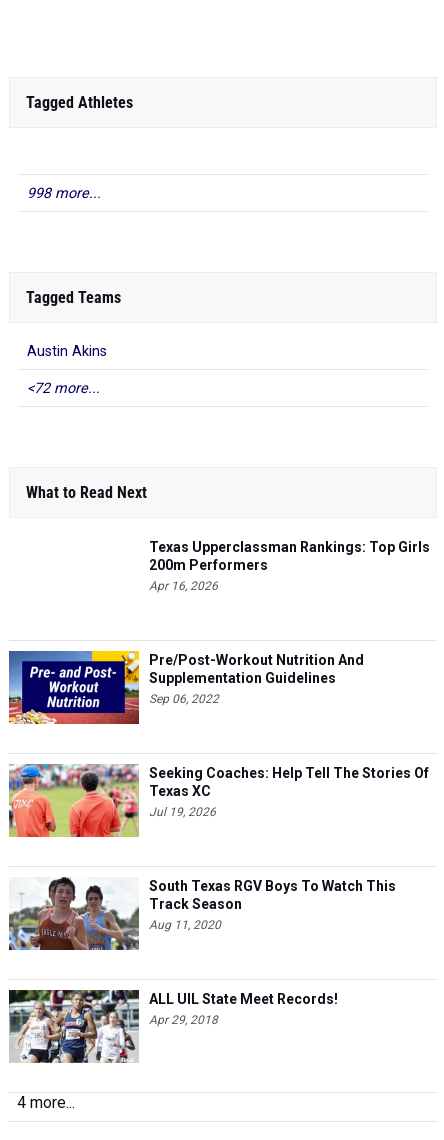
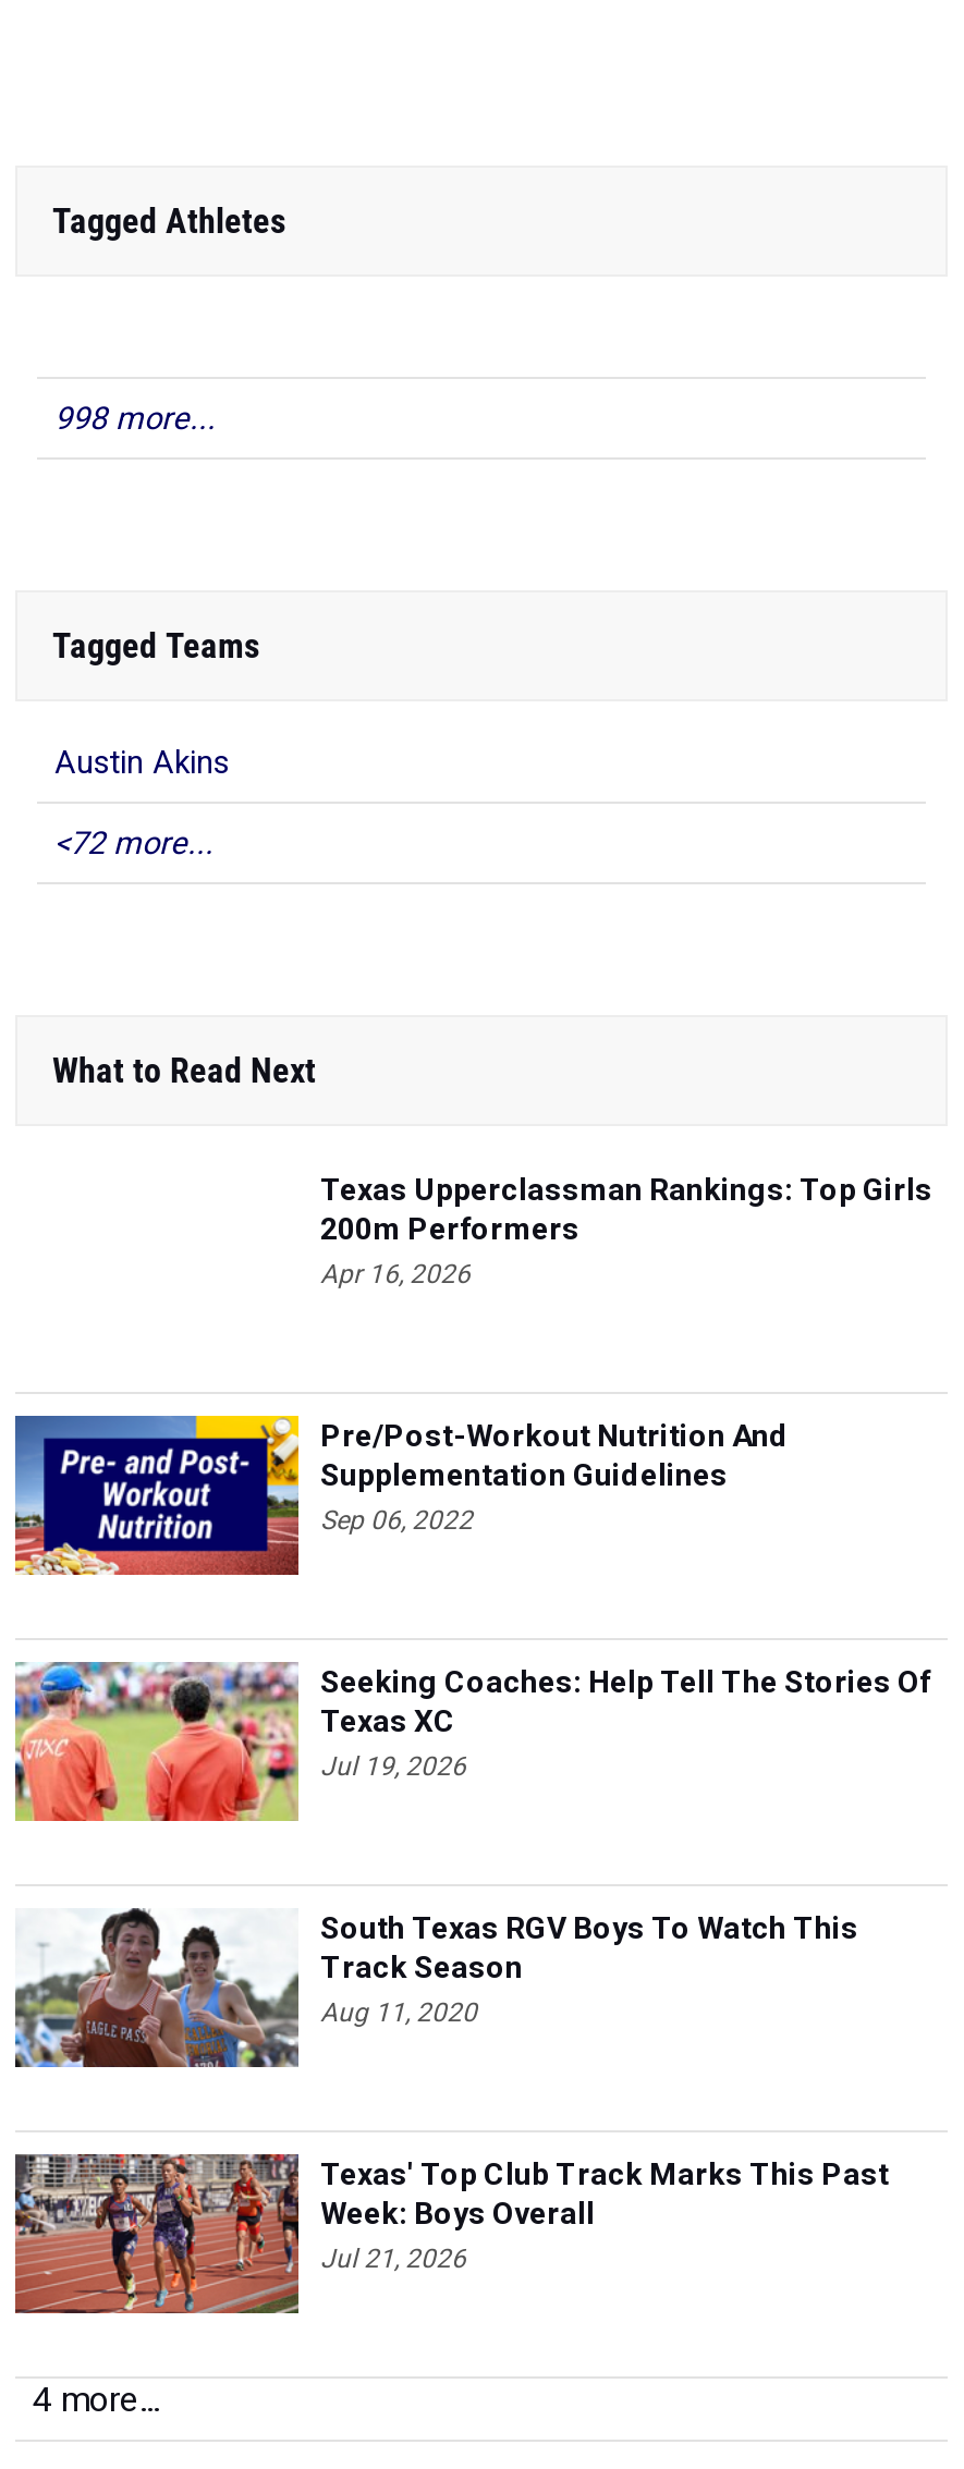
[9,989,338,1063] [image] | ALL UIL State Meet Records! | Apr 29, 2018 -> [13,2152,889,2315] [image] | Texas' Top Club Track Marks This Past | Week: Boys Overall | Jul 21, 2026

